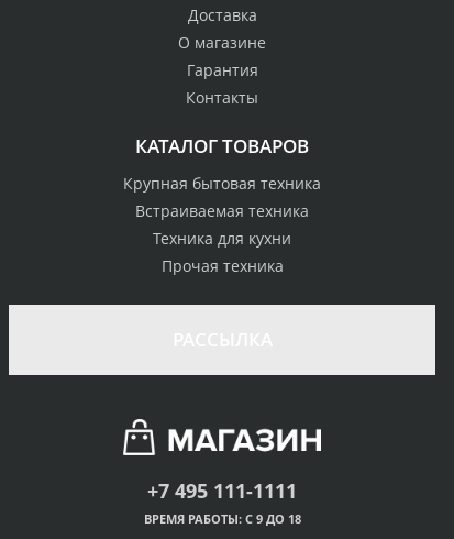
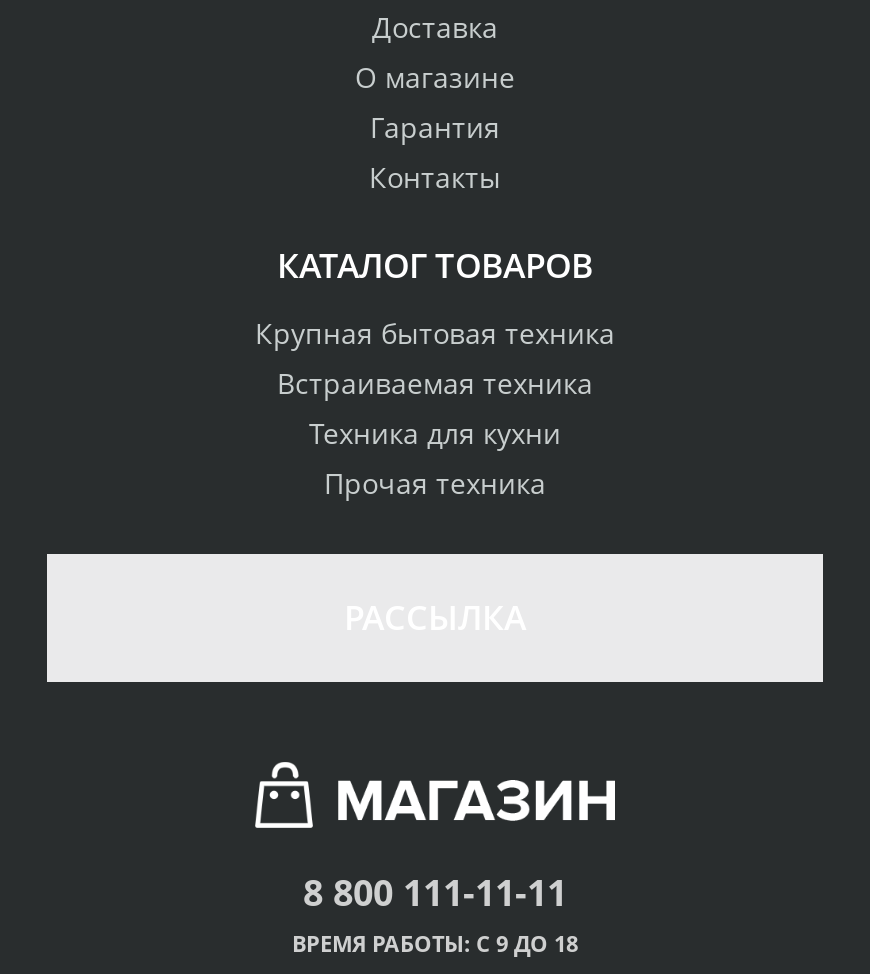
[147,477,297,504] +7 495 111-1111 -> [303,868,567,916] 8 800 111-11-11

